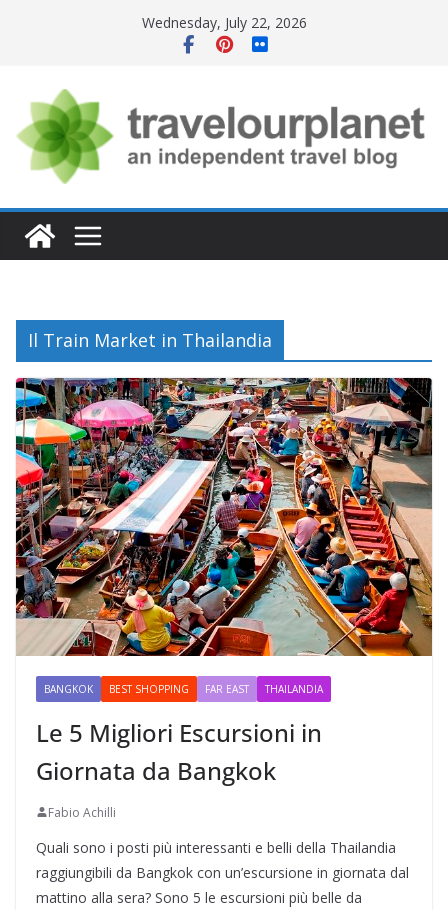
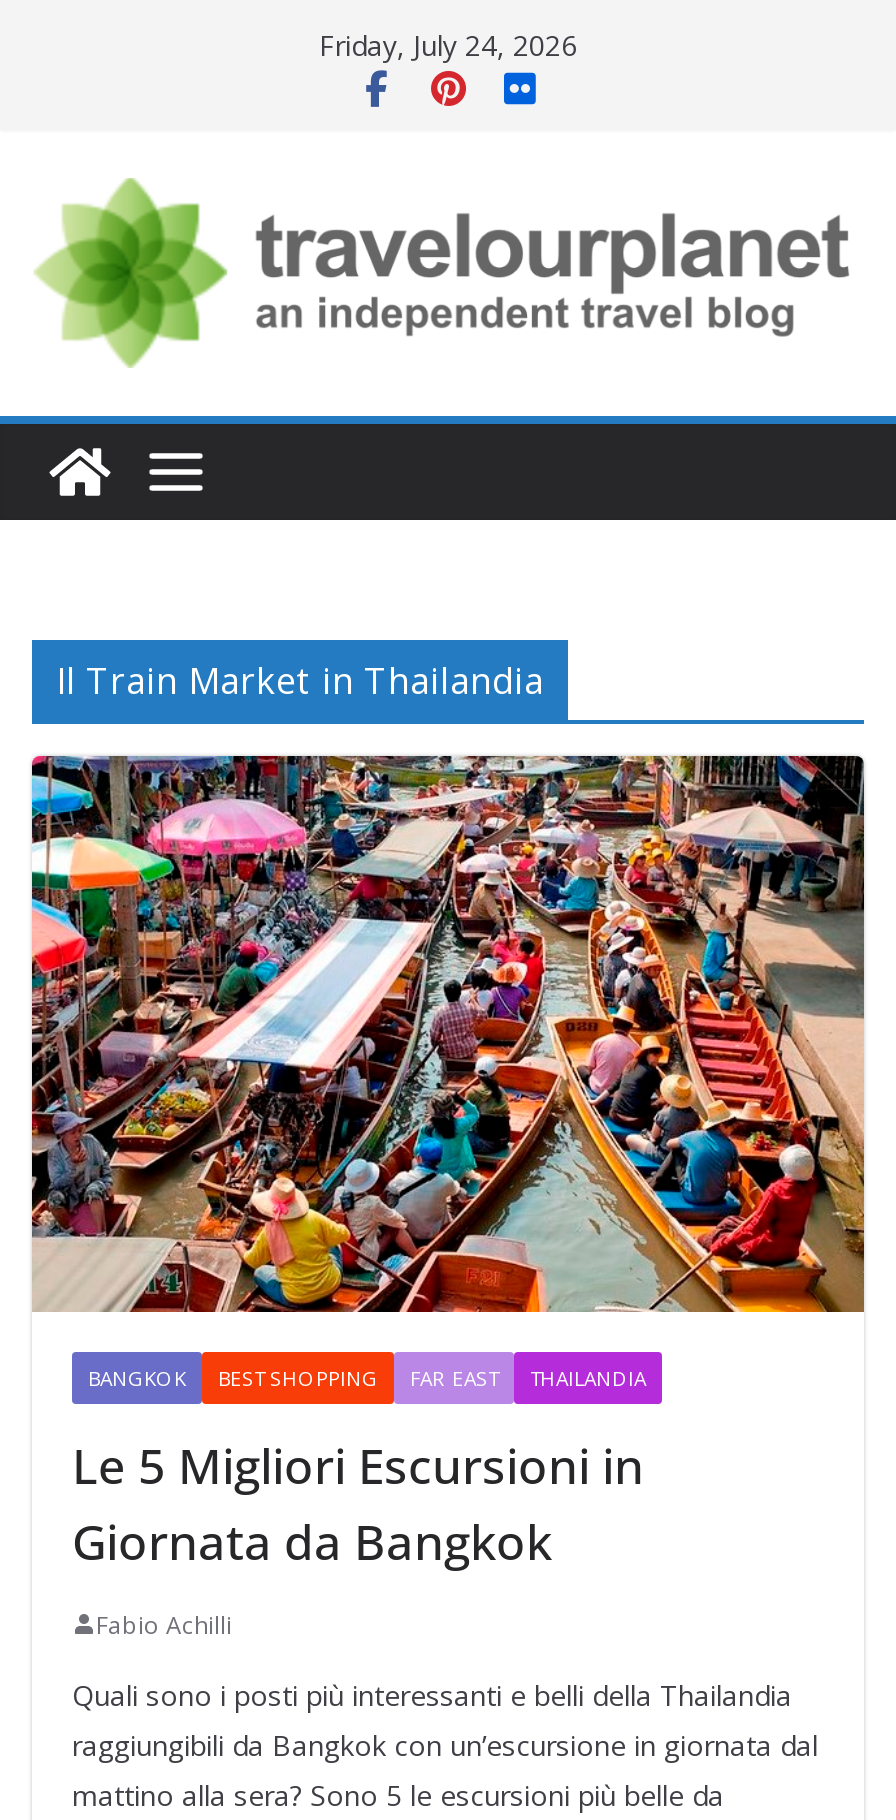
[141,13,306,32] Wednesday, July 22, 2026 -> [319,26,577,64] Friday, July 24, 2026

